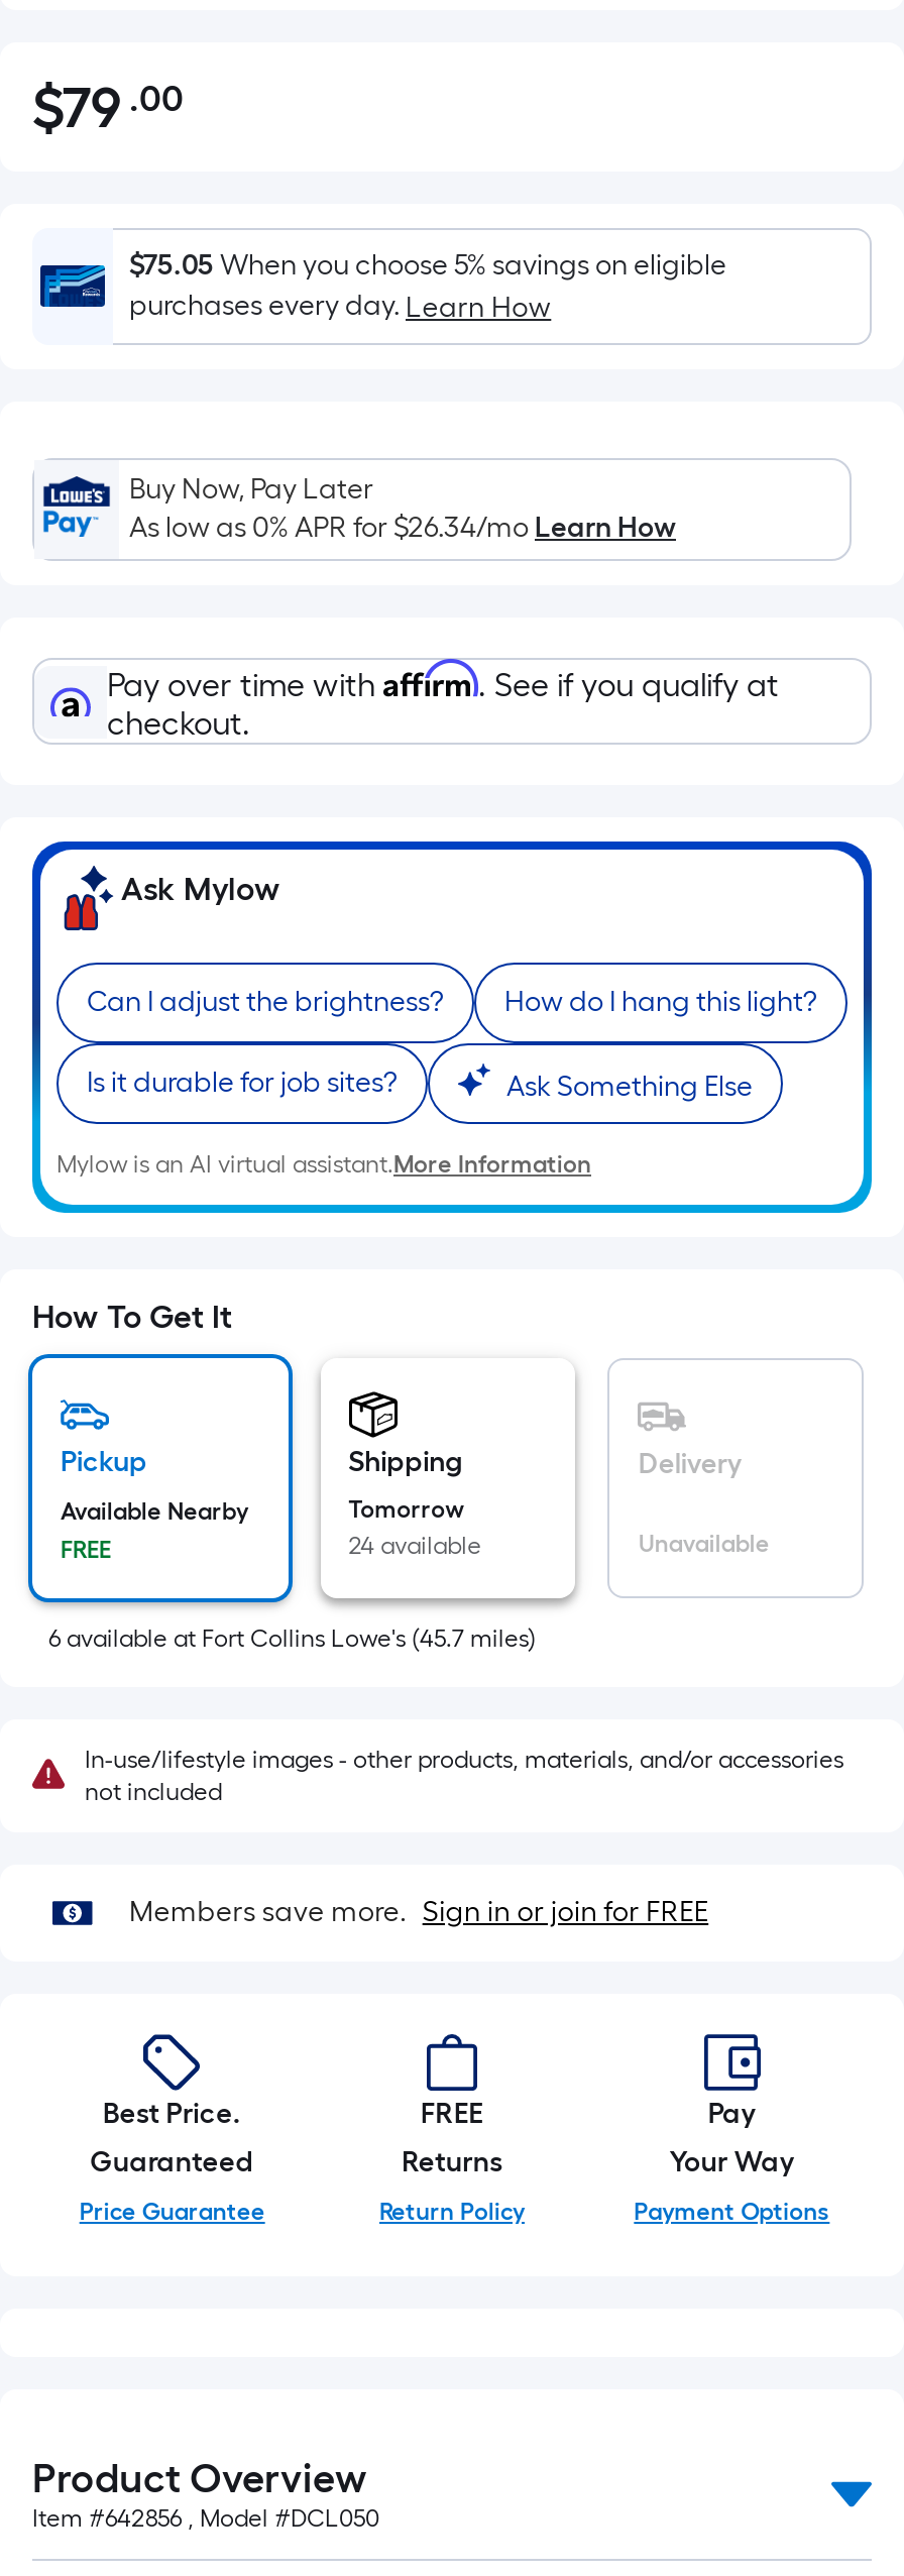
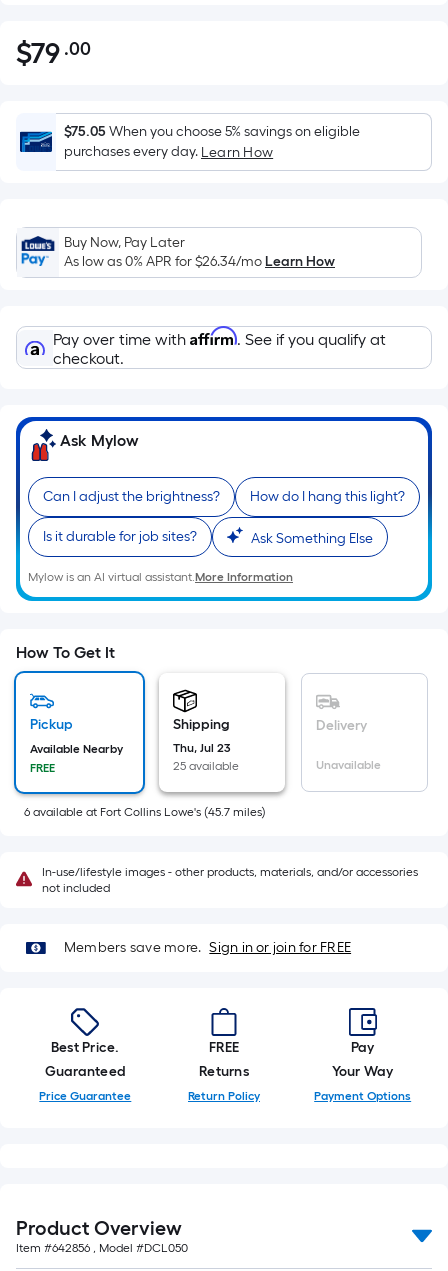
[348,1495,482,1560] Tomorrow | 24 available -> [173,741,239,773] Thu, Jul 23 | 25 available

